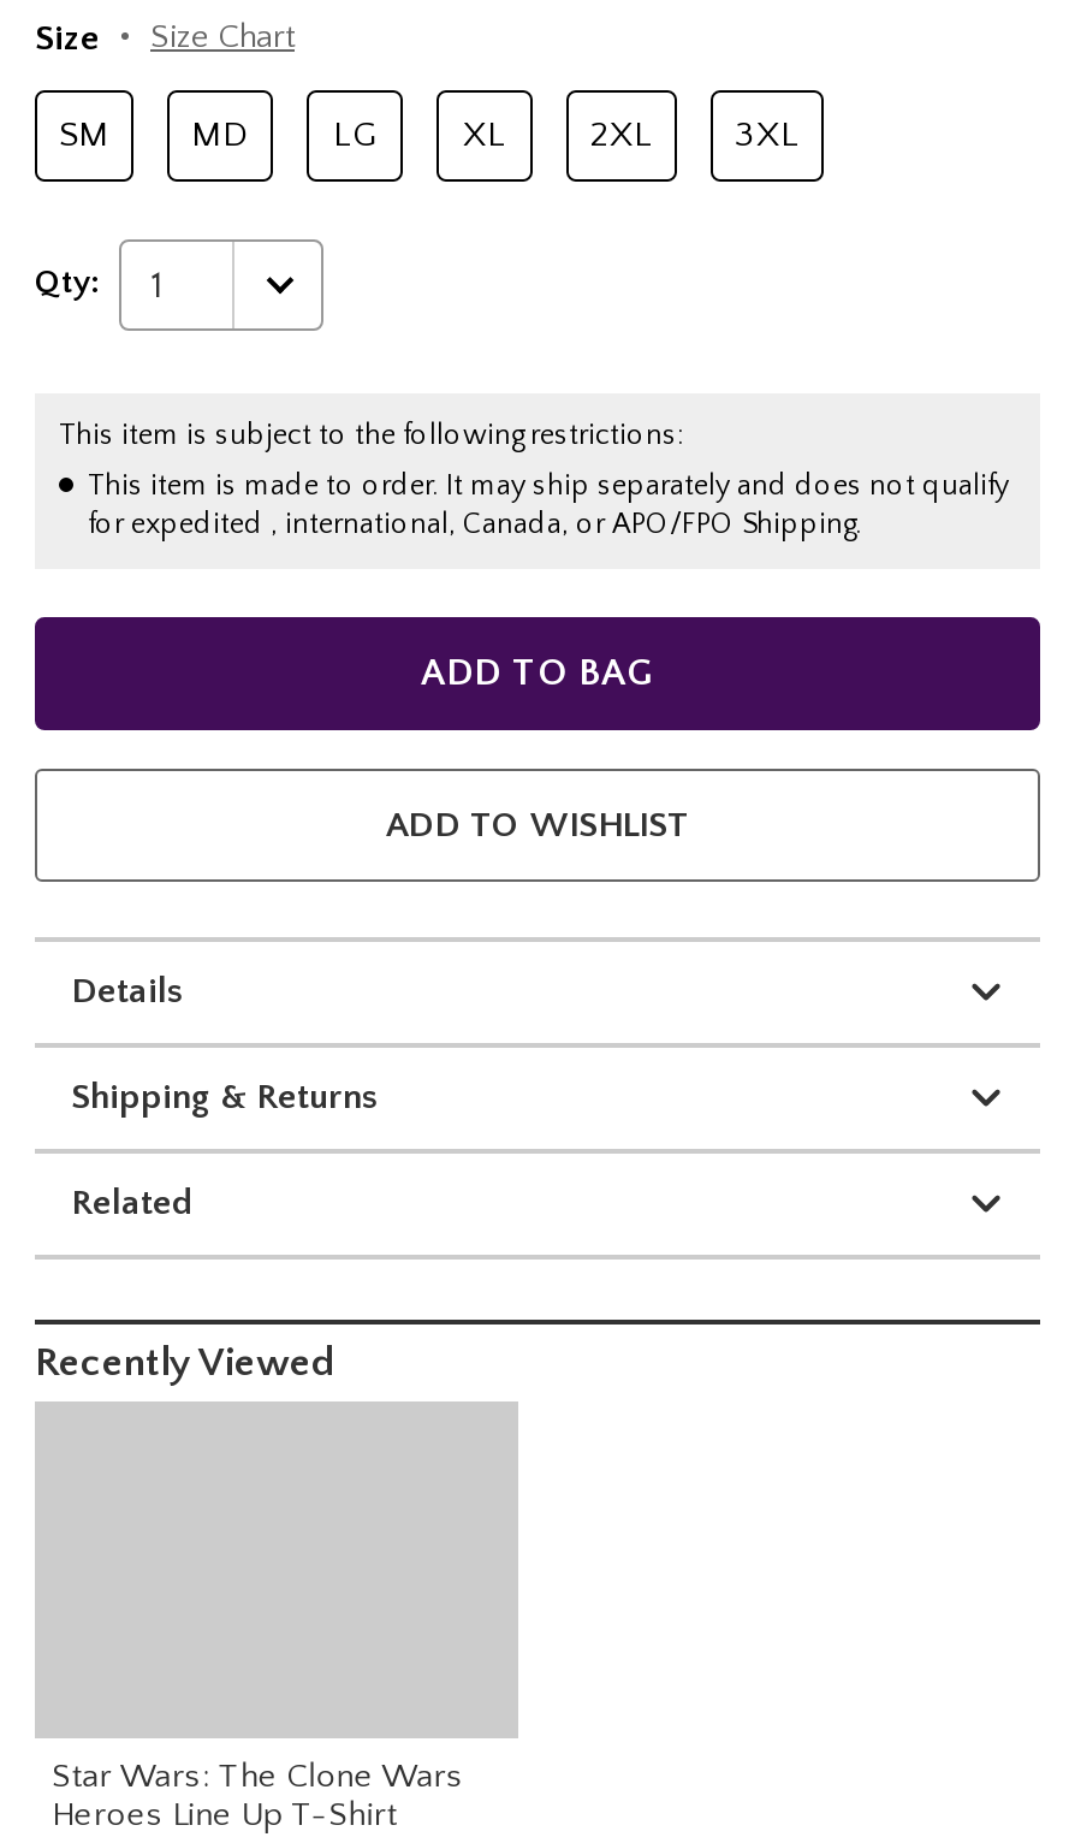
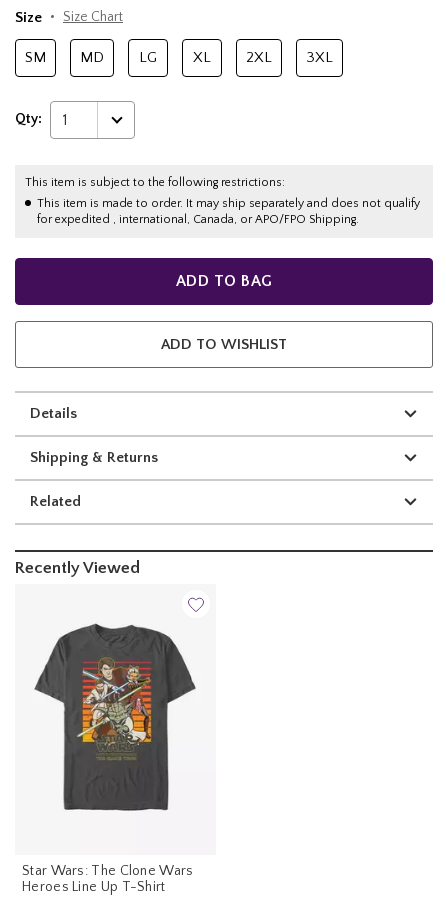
none -> [17,624,214,811] [image]

